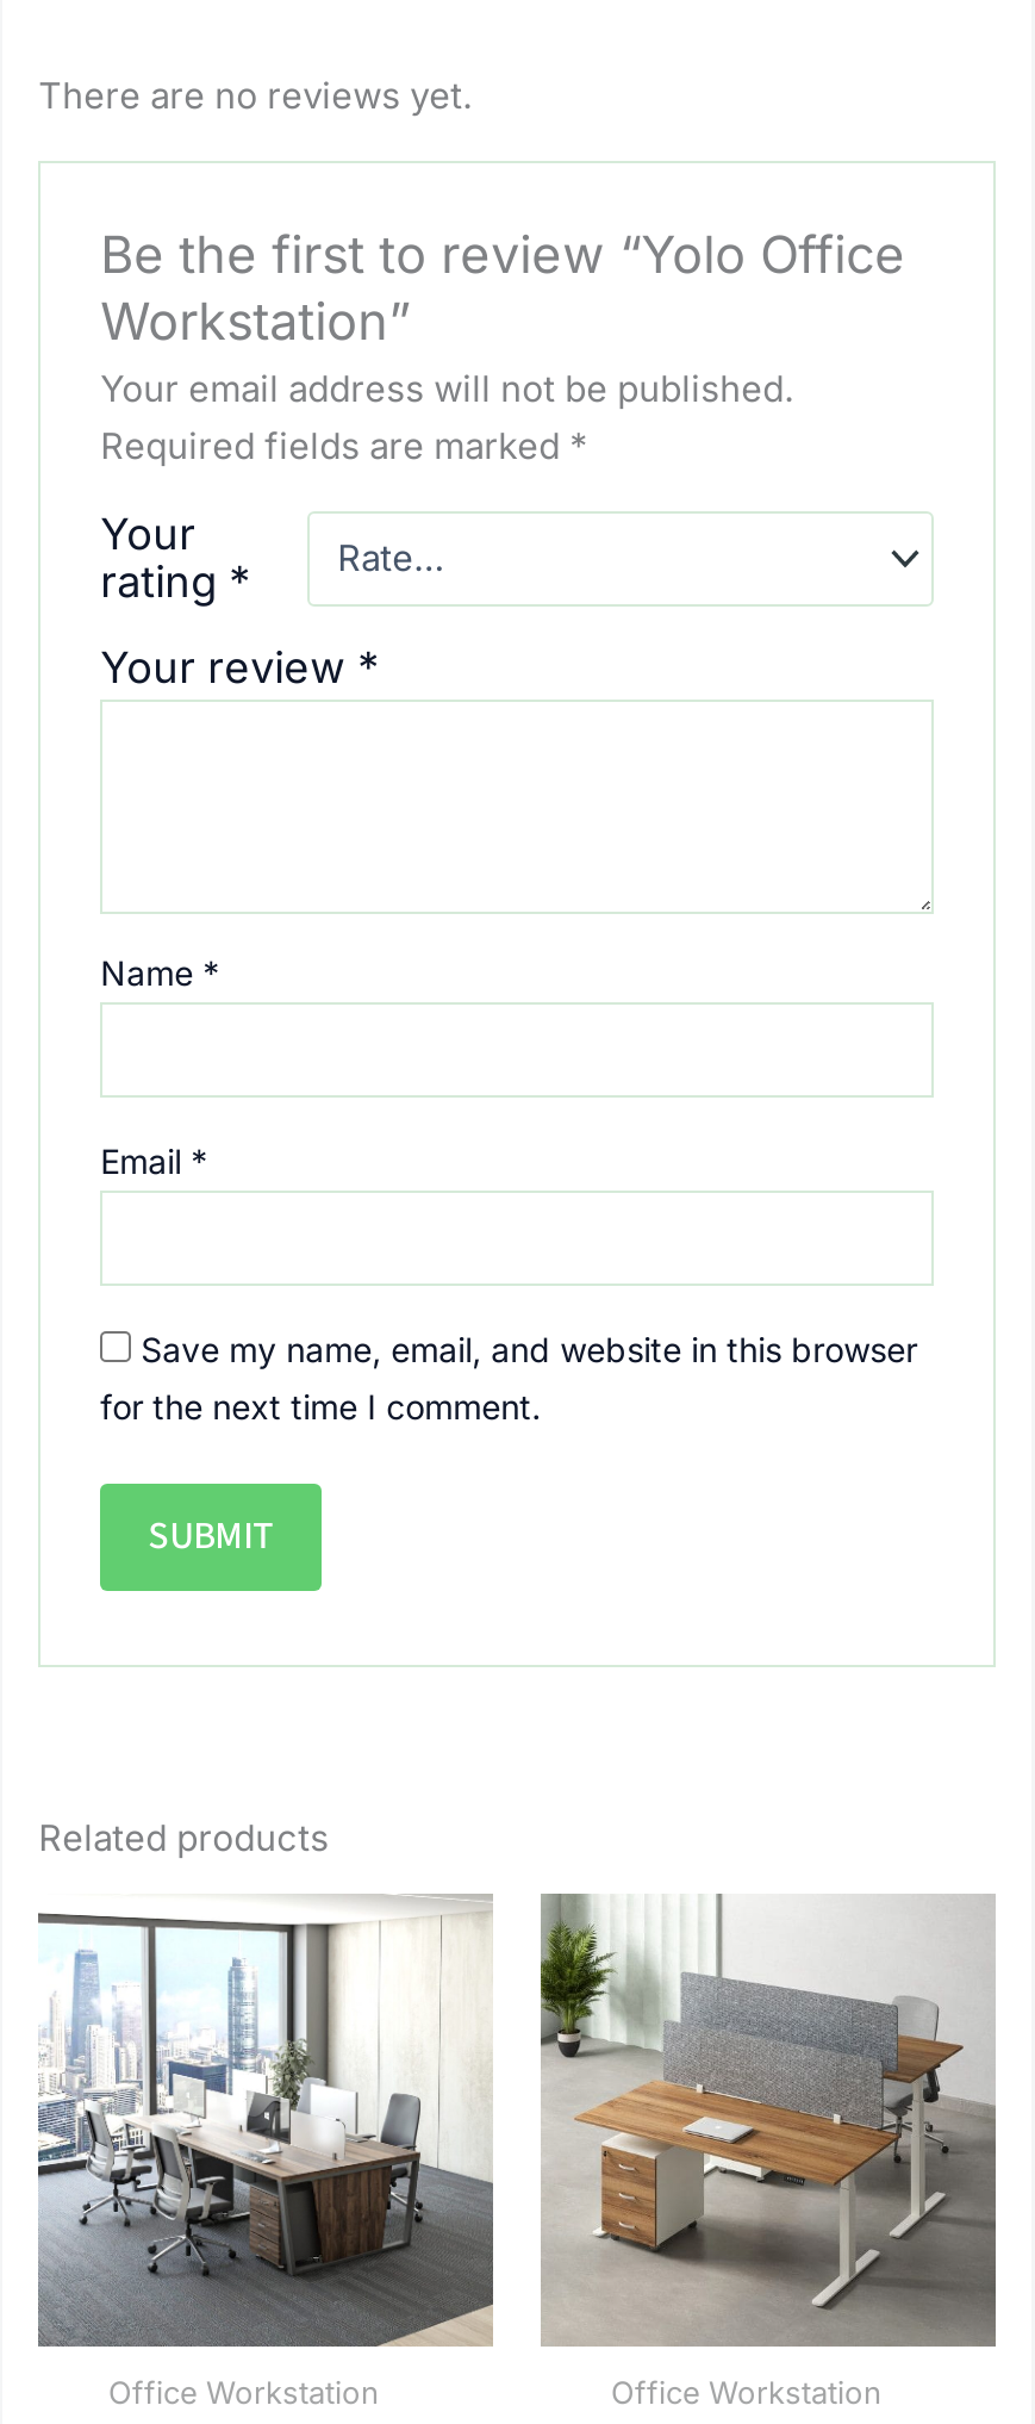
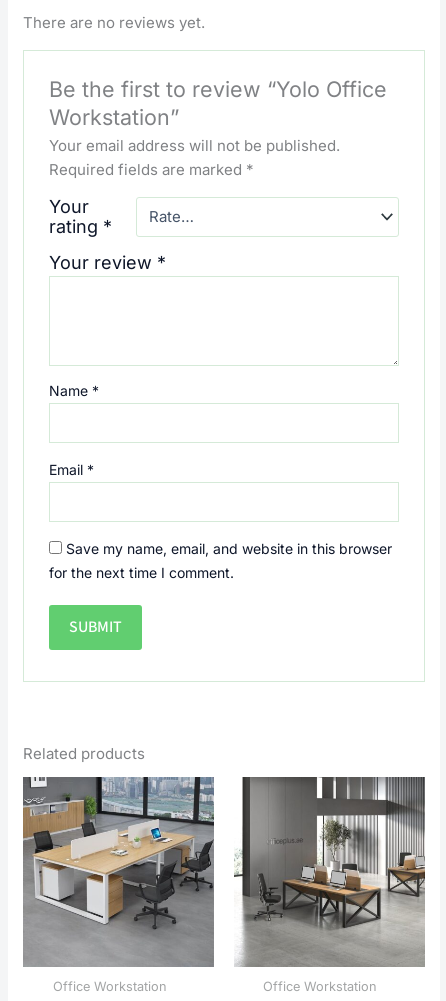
[38,1894,493,2347] [image] -> [22,776,215,967] [image]
[538,1891,998,2347] [image] -> [234,776,426,966] [image]

